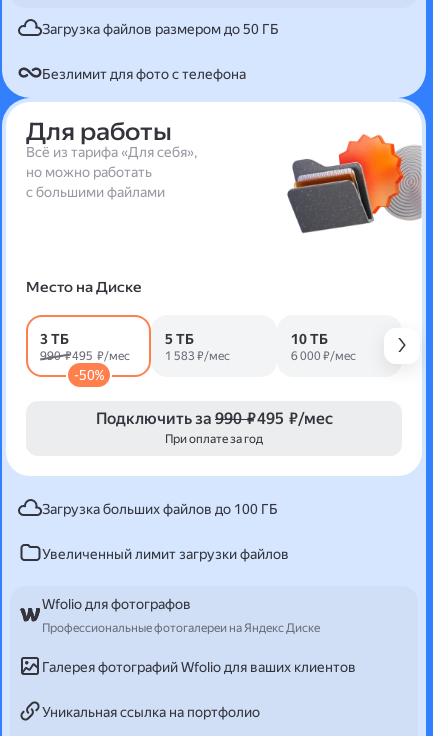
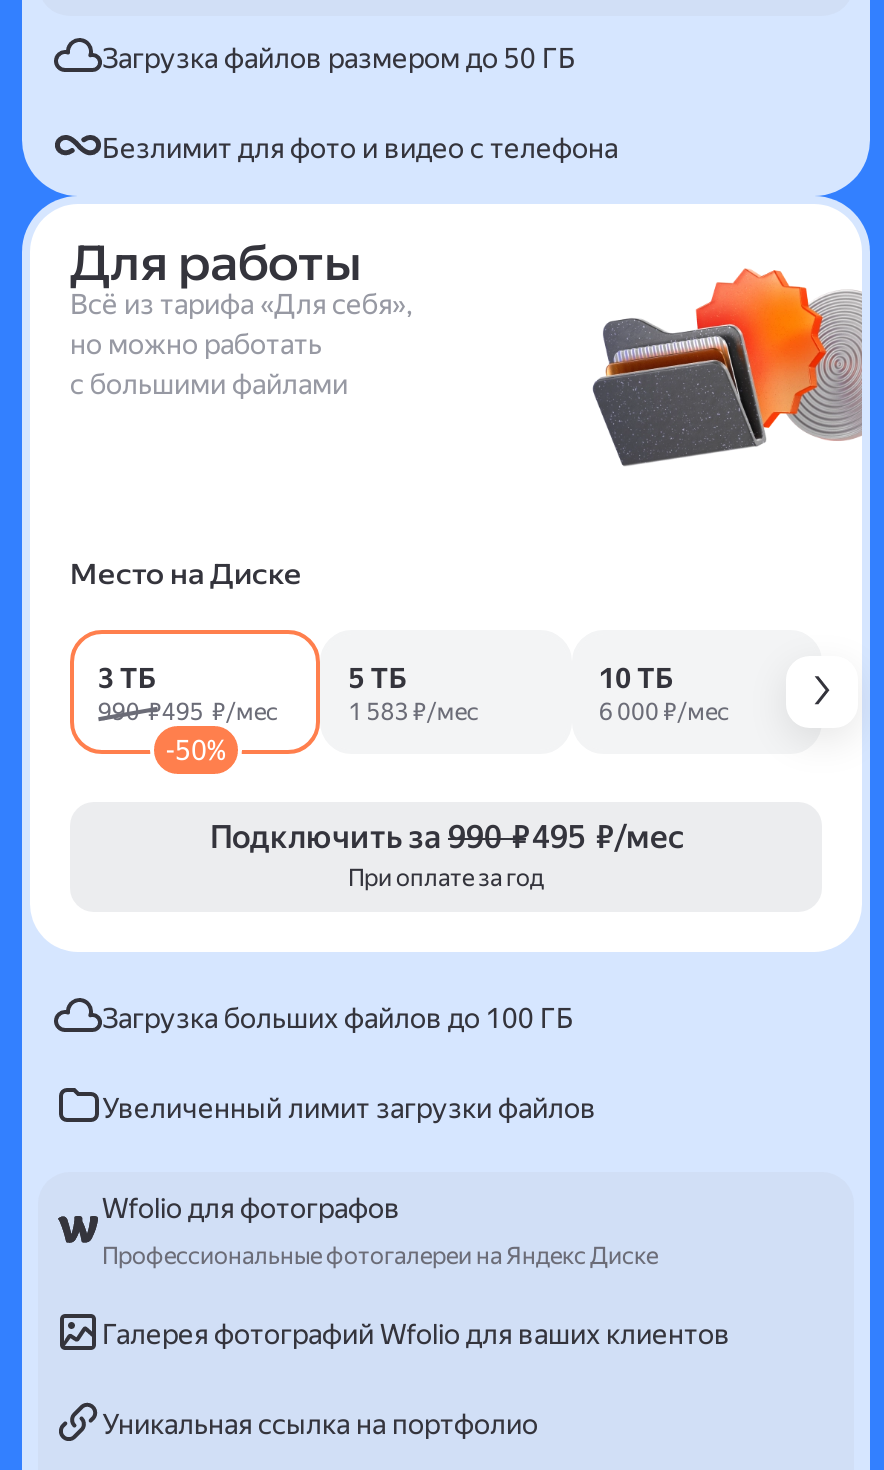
[42,65,246,81] Безлимит для фото с телефона -> [102,131,618,163] Безлимит для фото и видео с телефона

